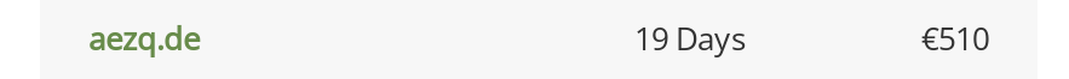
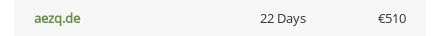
[634,17,746,60] 19 Days -> [259,9,305,27] 22 Days

